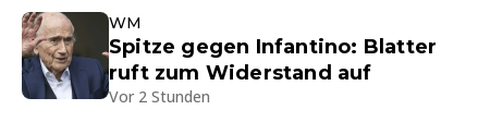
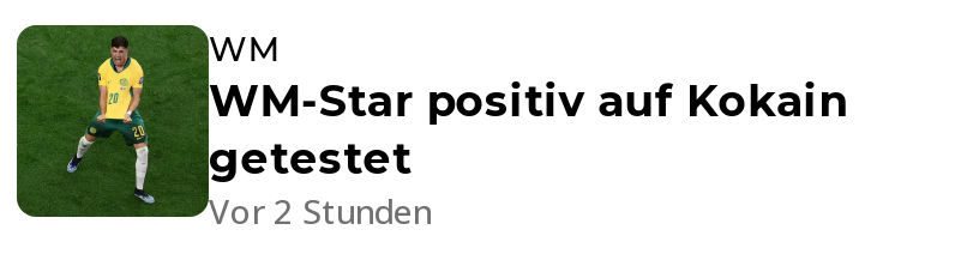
[21,11,437,100] [image] | Spitze gegen Infantino: Blatter | ruft zum Widerstand auf -> [14,23,848,219] [image] | WM-Star positiv auf Kokain | getestet

